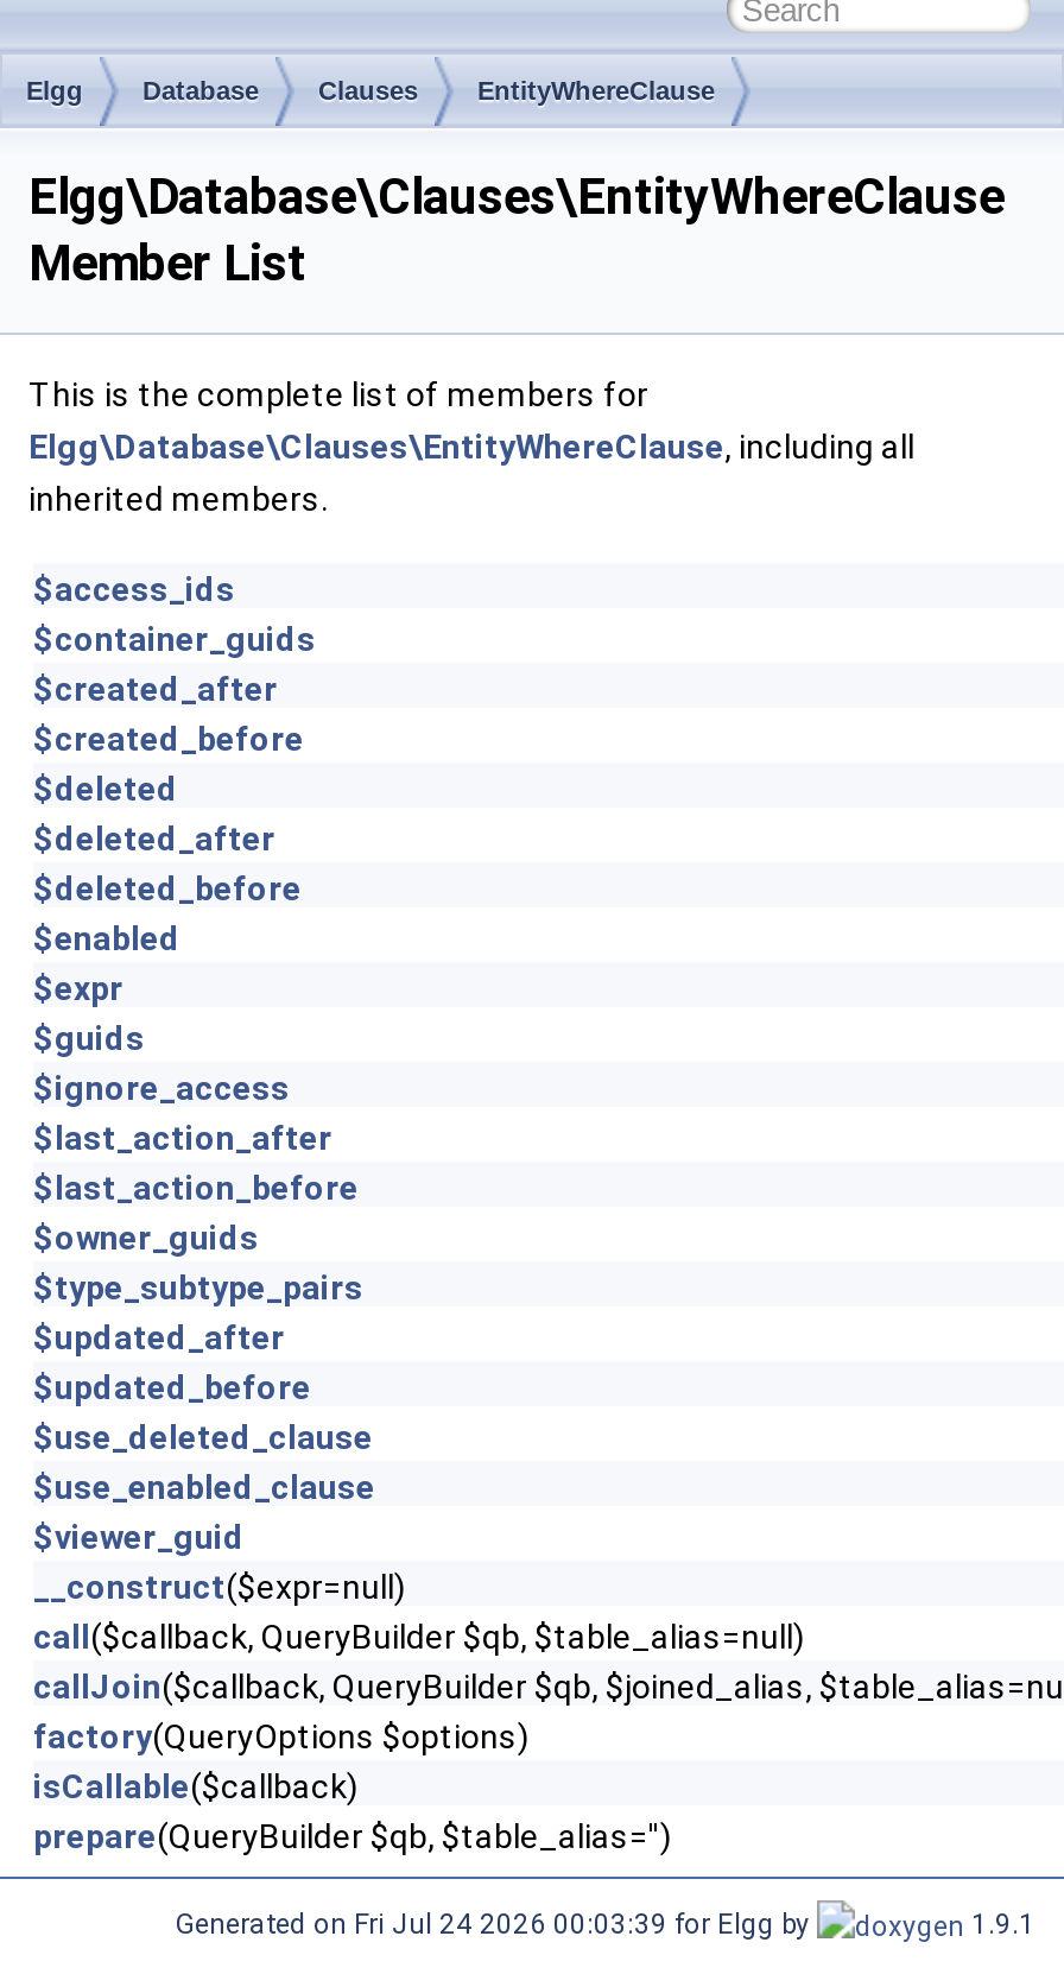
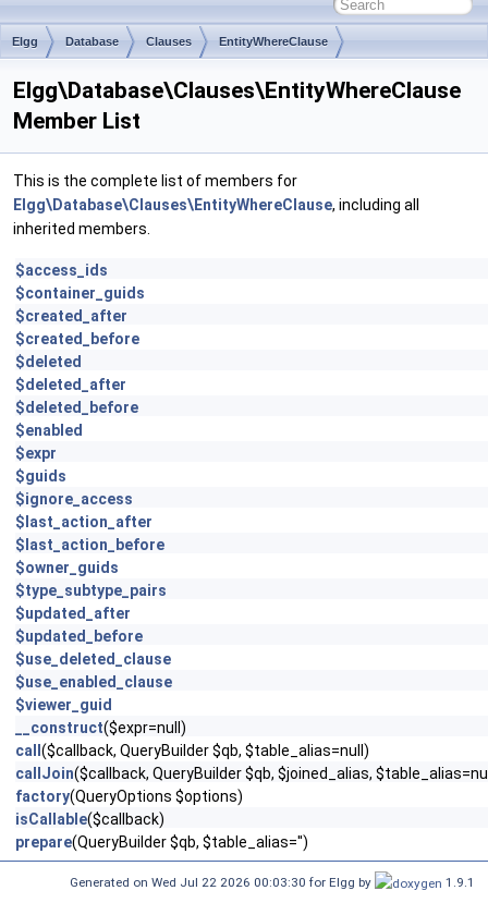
[176,1907,817,1941] Generated on Fri Jul 24 2026 00:03:39 for Elgg by -> [70,875,375,890] Generated on Wed Jul 22 2026 00:03:30 for Elgg by

